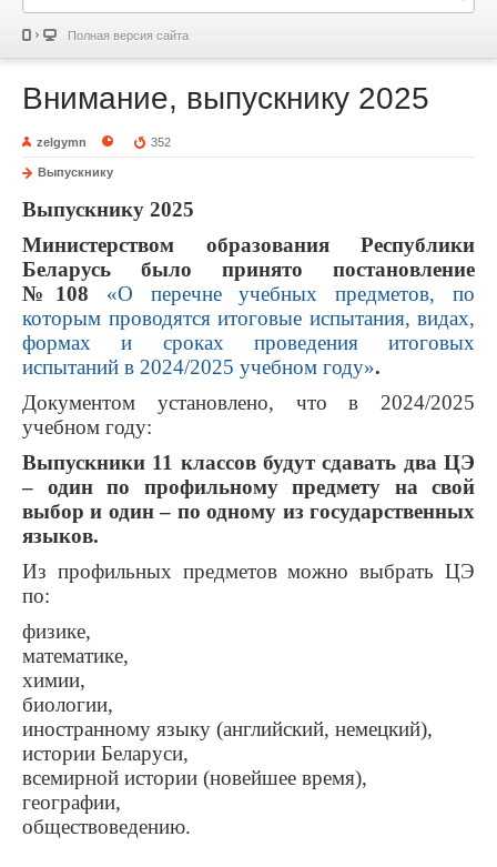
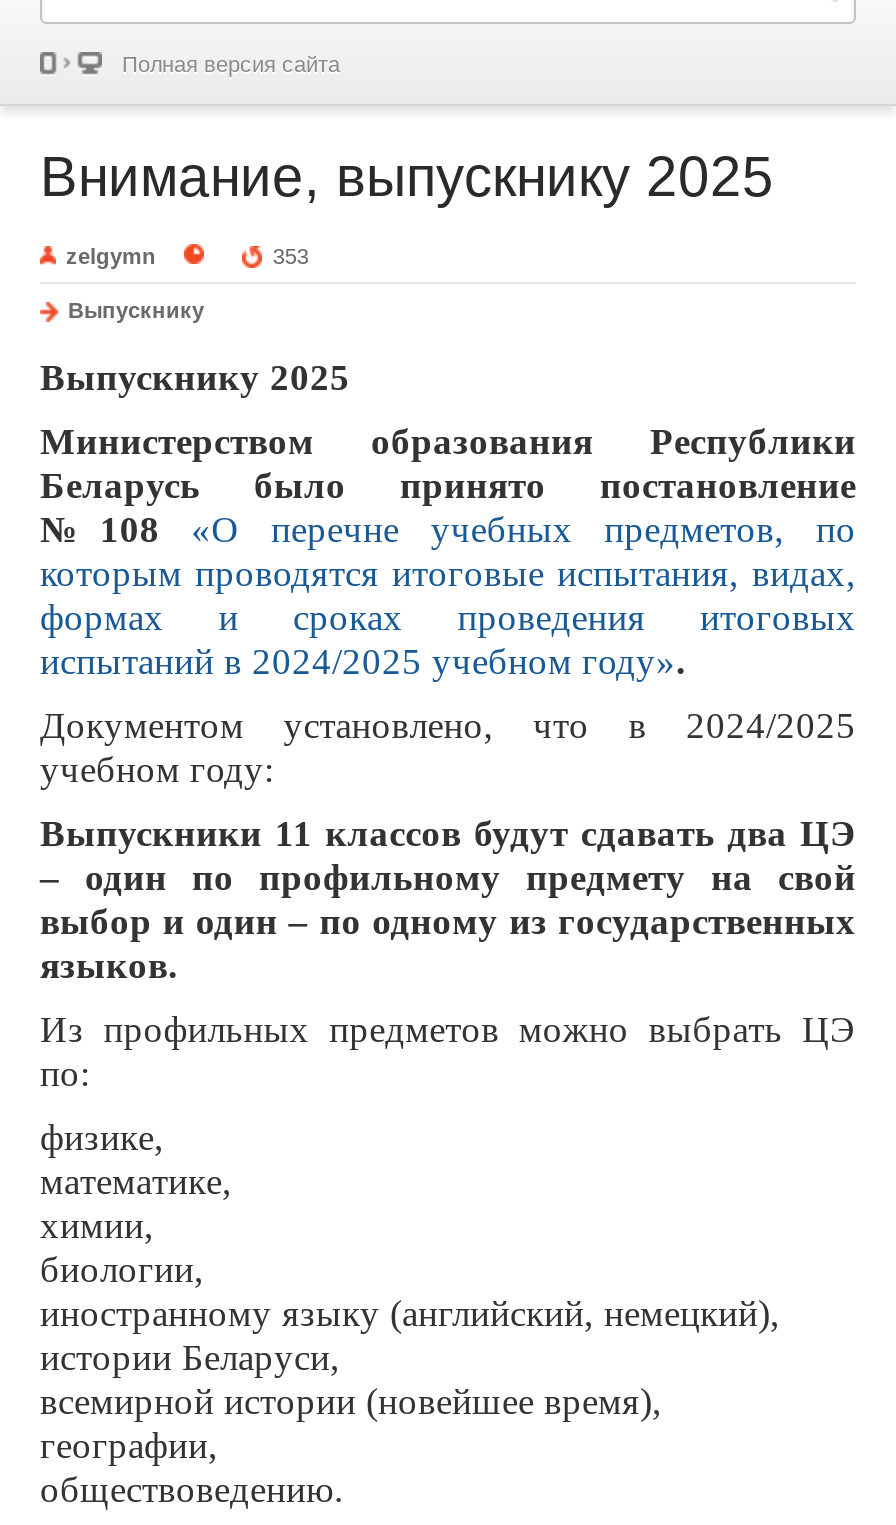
[151,135,171,149] 352 -> [273,244,309,268] 353

